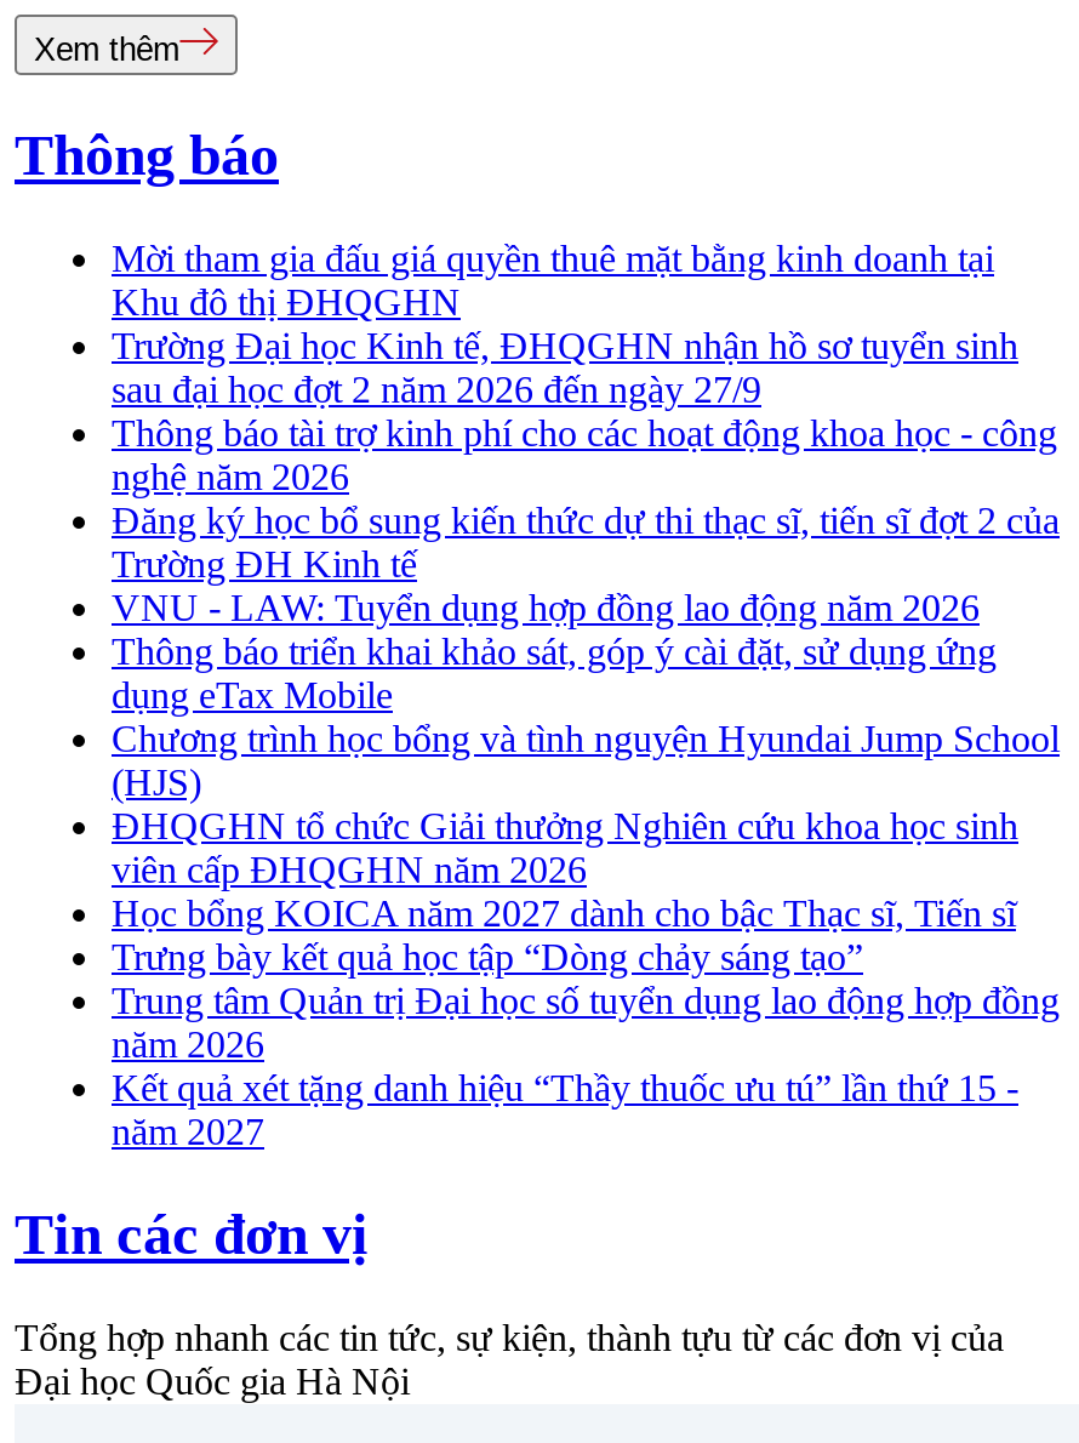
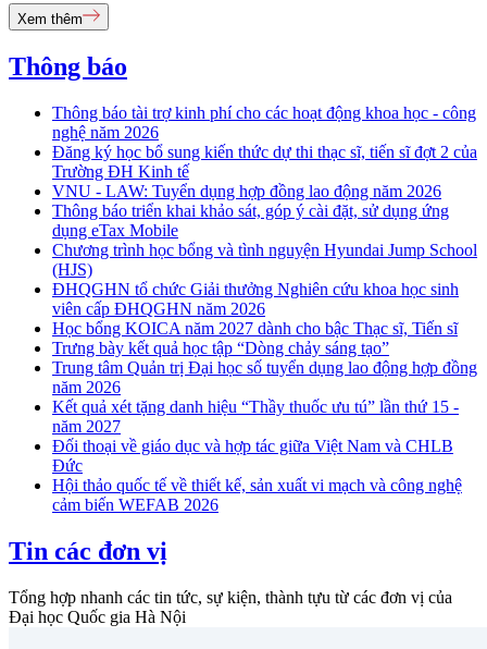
[112,238,1018,410] Mời tham gia đấu giá quyền thuê mặt bằng kinh doanh tại | Khu đô thị ĐHQGHN | Trường Đại học Kinh tế, ĐHQGHN nhận hồ sơ tuyển sinh | sau đại học đợt 2 năm 2026 đến ngày 27/9 -> none
moved [112,413,1060,1152] -> [52,104,477,436]: Thông báo tài trợ kinh phí cho các hoạt động khoa học - công | nghệ năm 2026 | Đăng ký học bổ sung kiến thức dự thi thạc sĩ, tiến sĩ đợt 2 của | ... | Kết quả xét tặng danh hiệu “Thầy thuốc ưu tú” lần thứ 15 - | năm 2027
none -> [52,437,462,514] Đối thoại về giáo dục và hợp tác giữa Việt Nam và CHLB | Đức | Hội thảo quốc tế về thiết kế, sản xuất vi mạch và công nghệ | cảm biến WEFAB 2026

